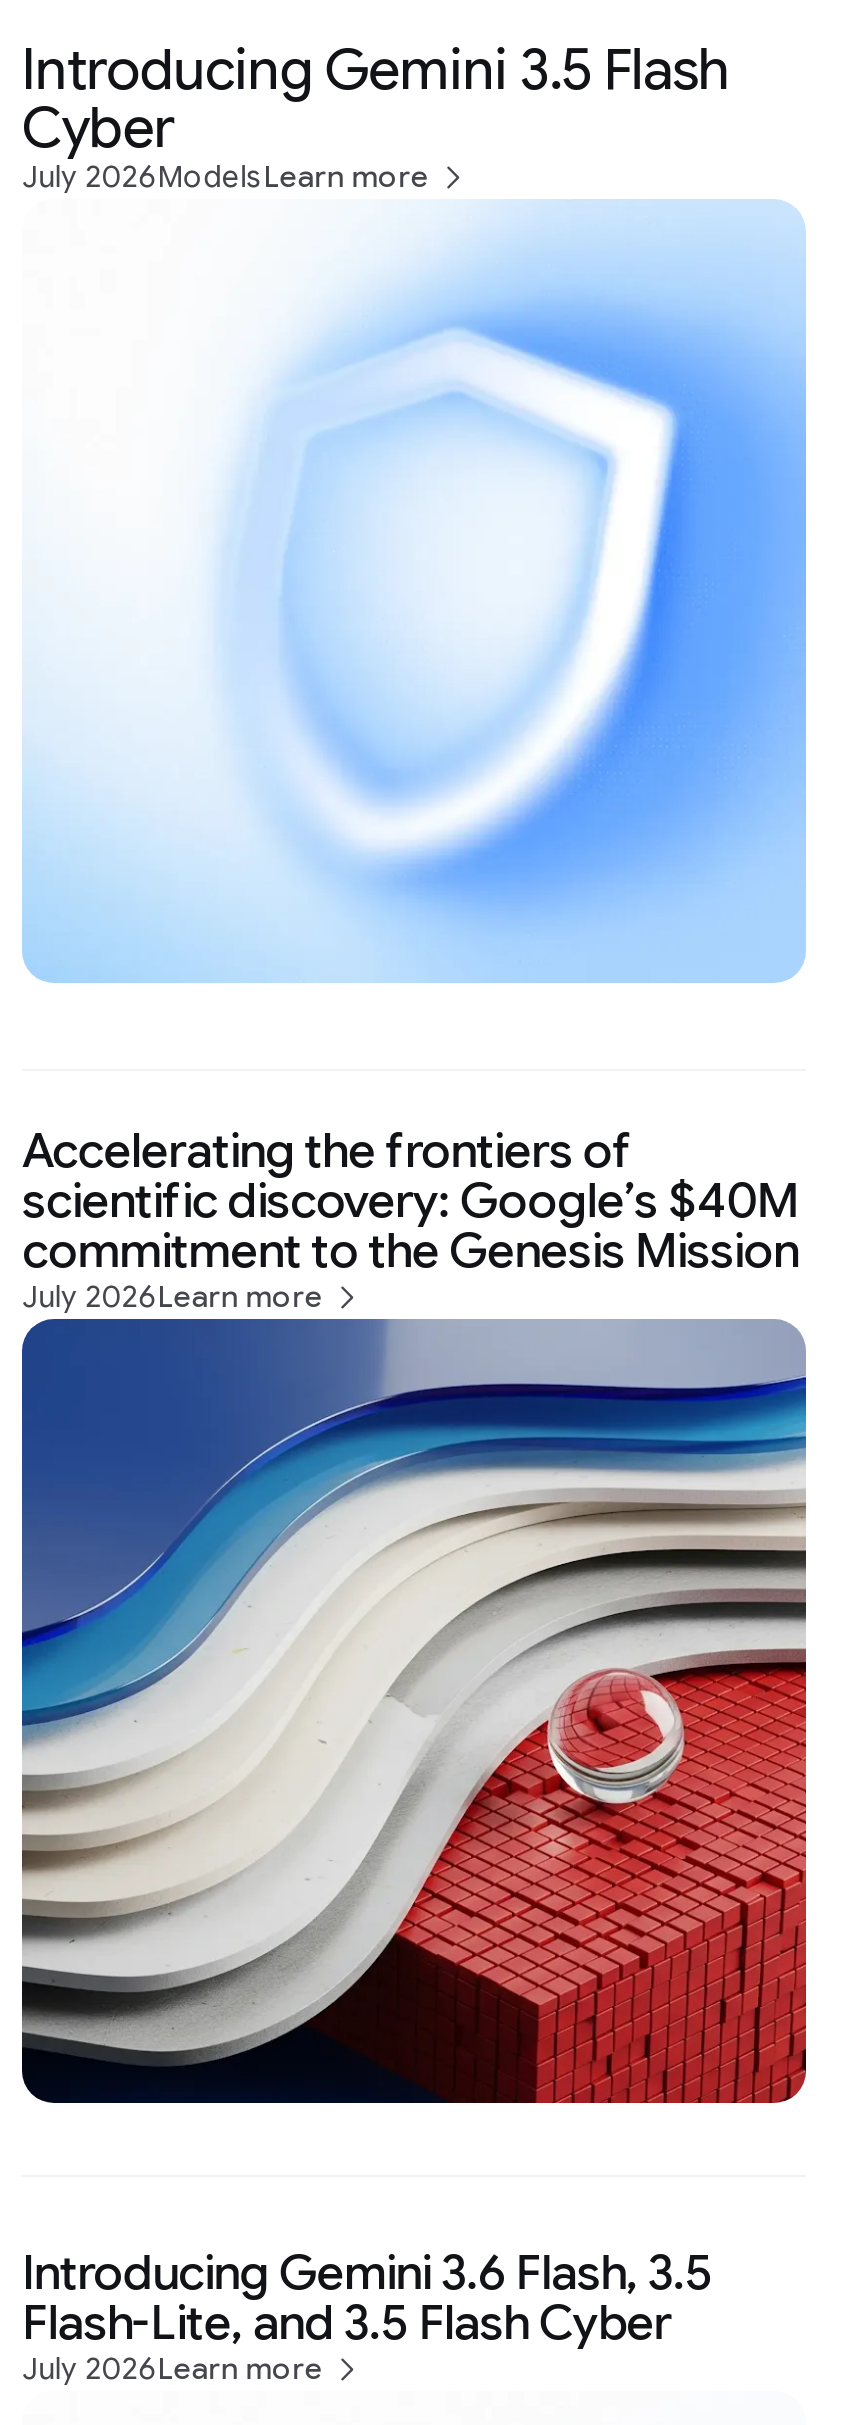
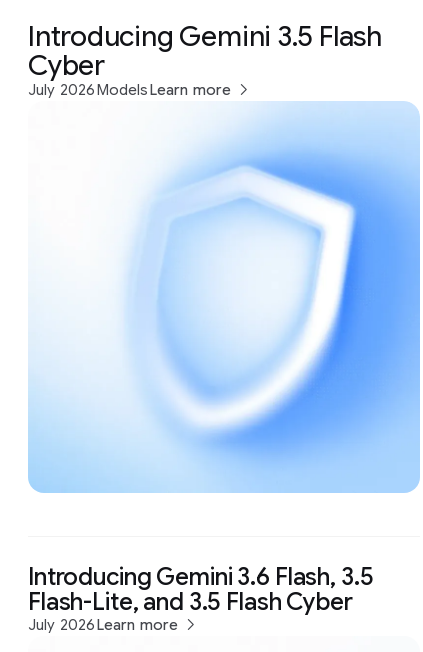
[22,1120,799,1315] Accelerating the frontiers of | scientific discovery: Google’s $40M | commitment to the Genesis Mission | July 2026Learn more -> none
[20,1317,808,2105] [image] -> none

